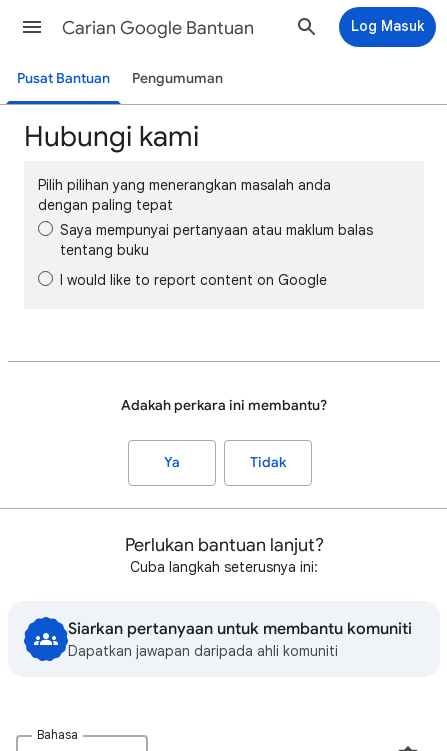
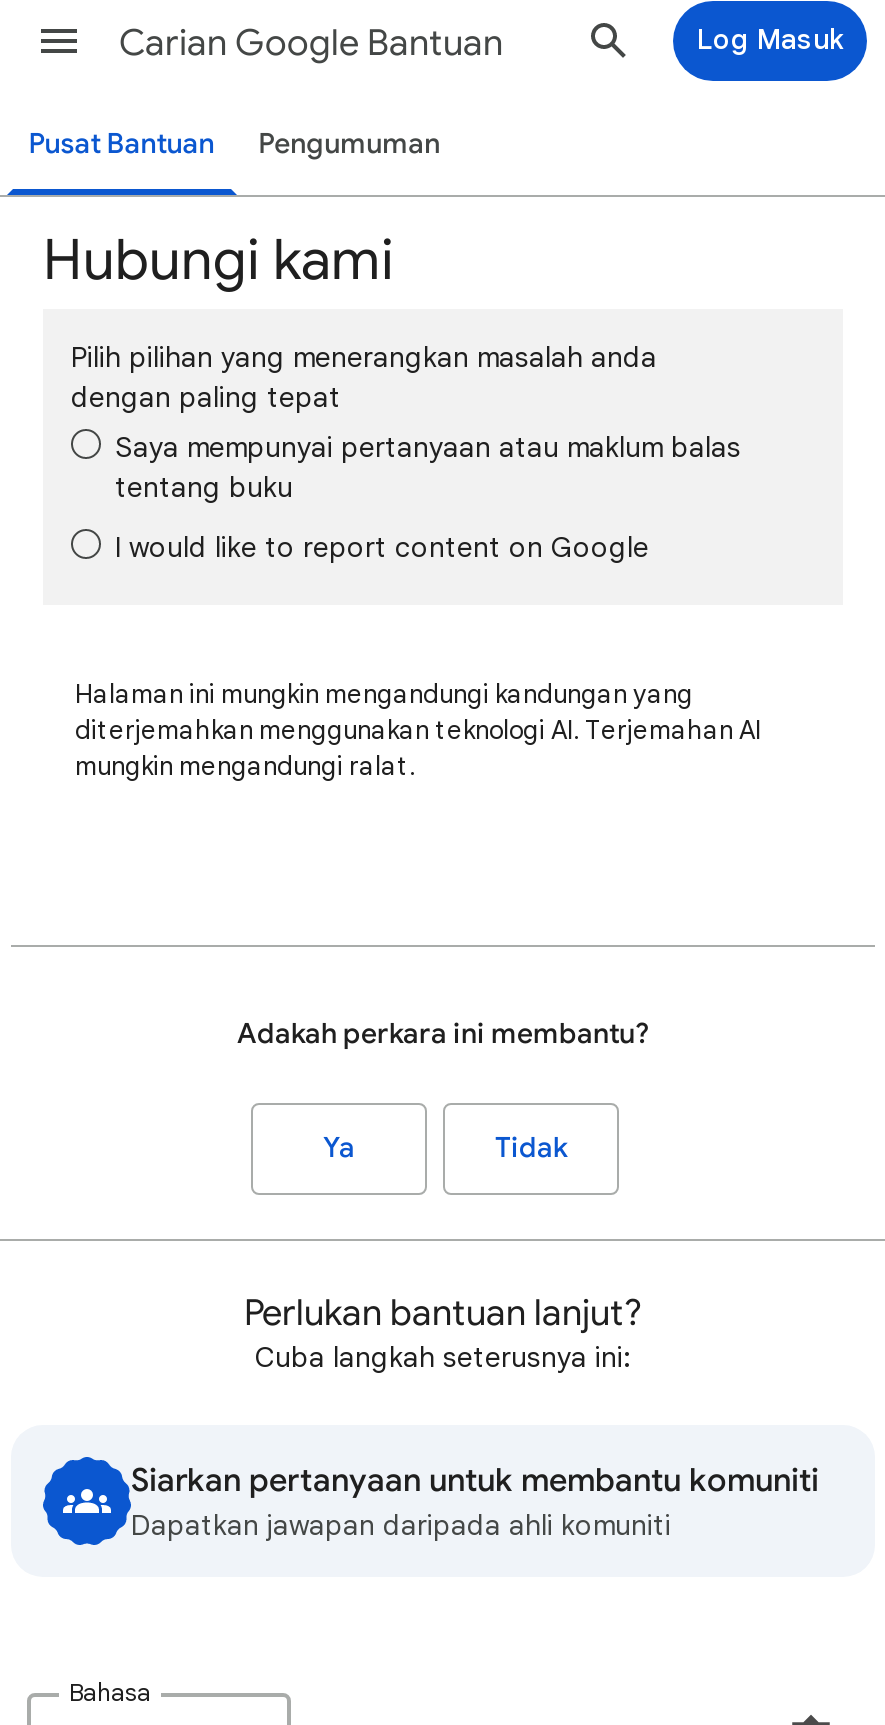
none -> [75,677,761,783] Halaman ini mungkin mengandungi kandungan yang | diterjemahkan menggunakan teknologi AI. Terjemahan AI | mungkin mengandungi ralat.

